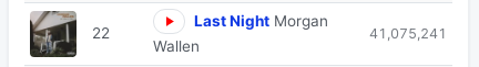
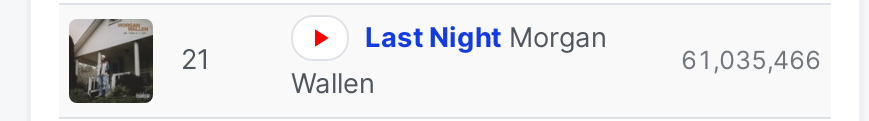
[92,24,110,42] 22 -> [181,43,209,75] 21
[369,25,447,42] 41,075,241 -> [681,45,821,75] 61,035,466

